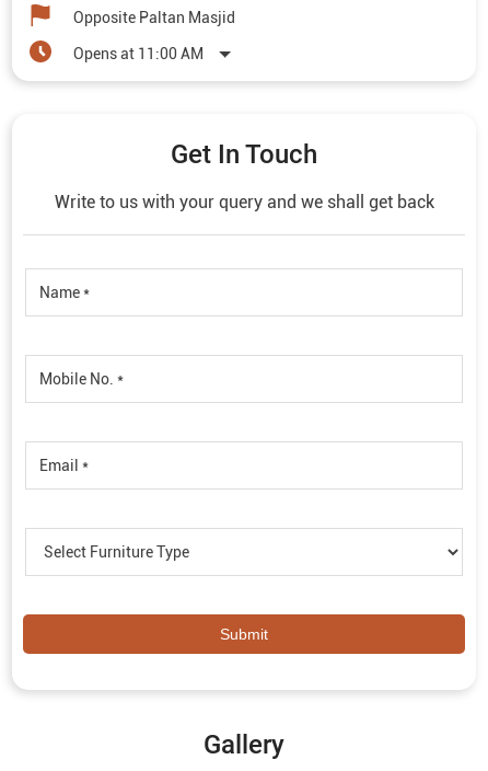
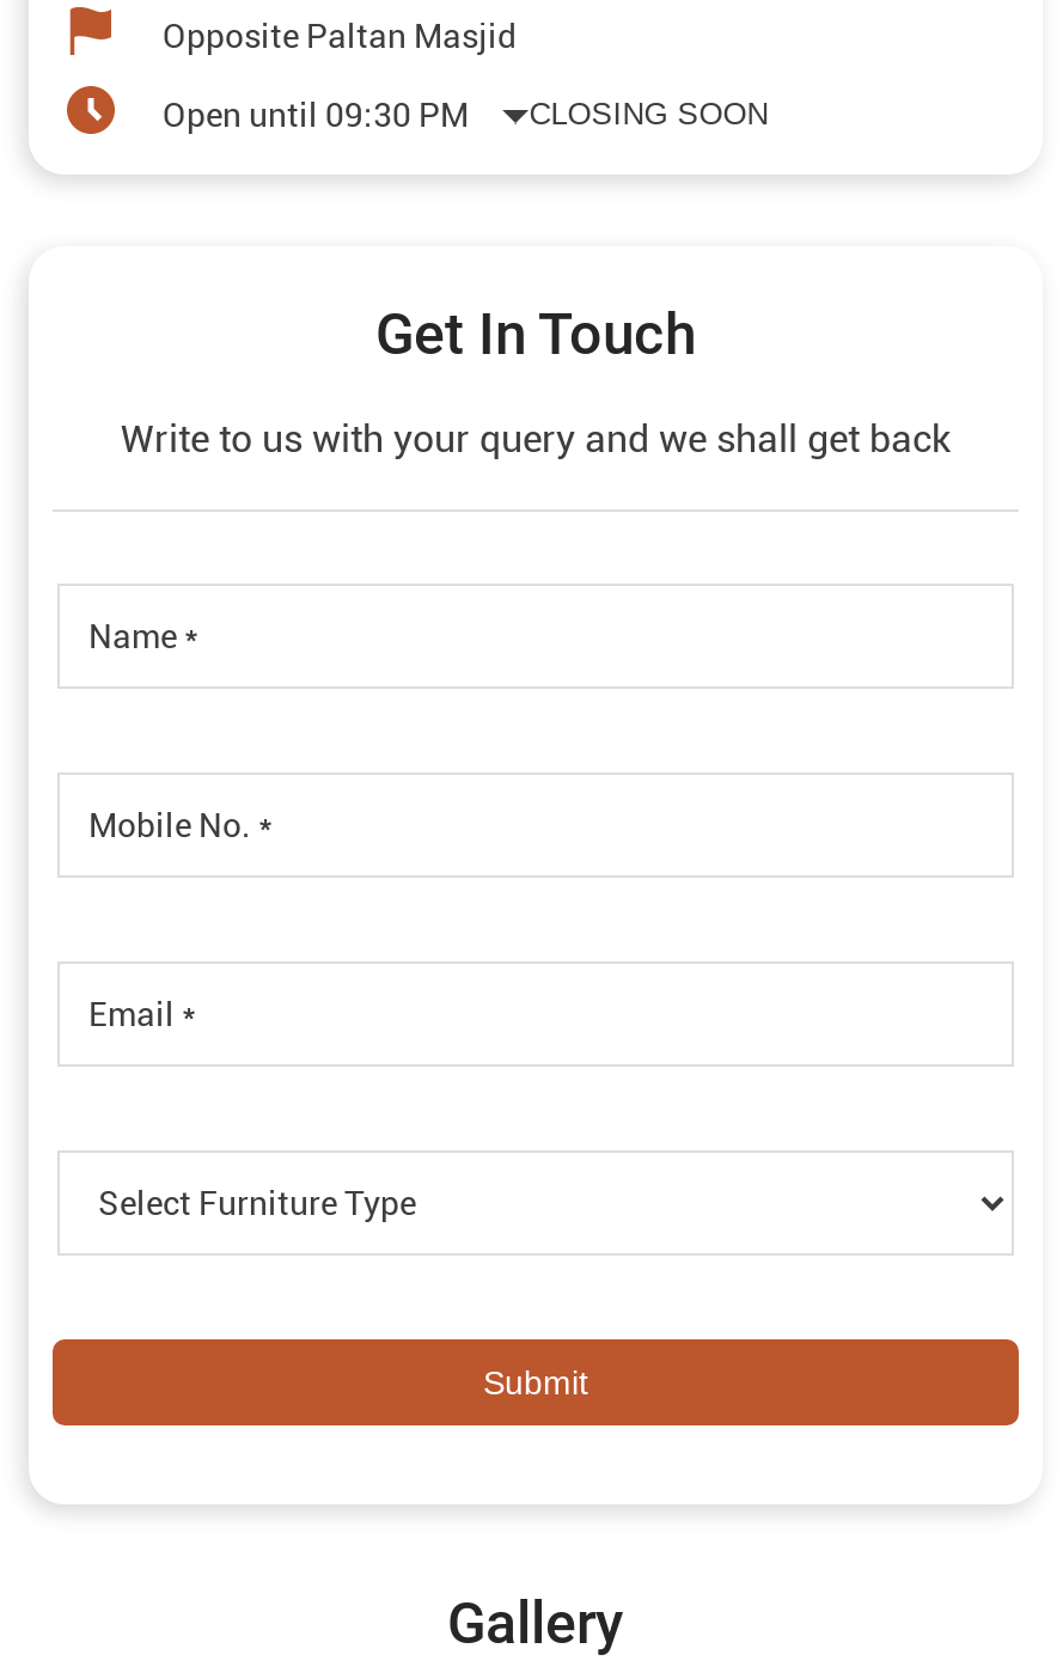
[73,45,204,62] Opens at 11:00 AM -> [163,95,768,133] Open until 09:30 PM | CLOSING SOON

